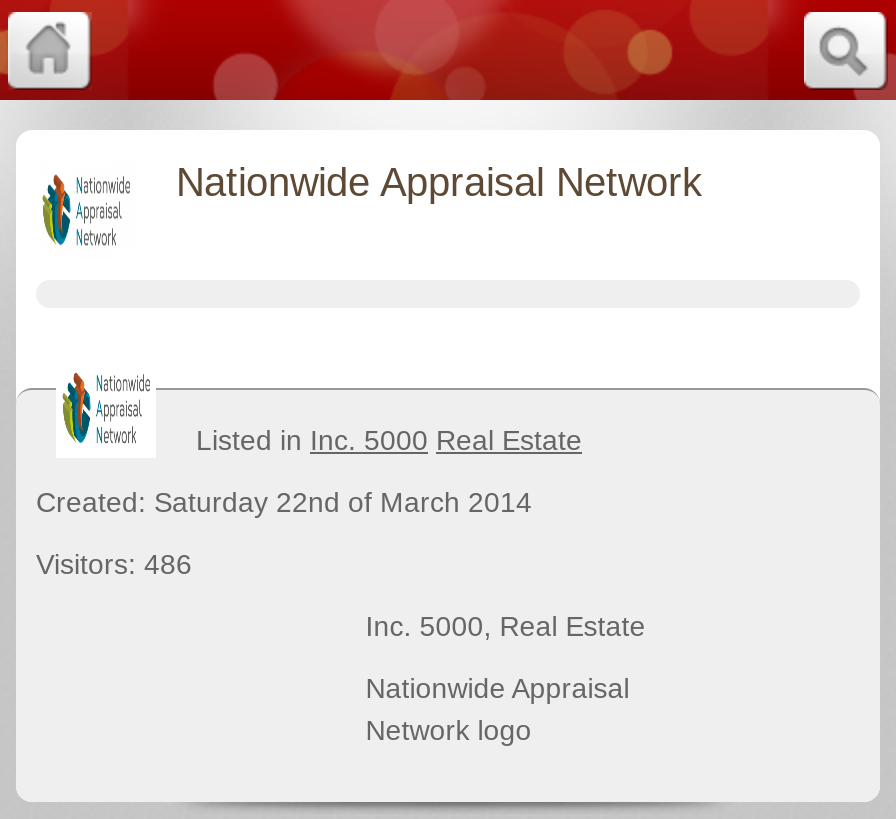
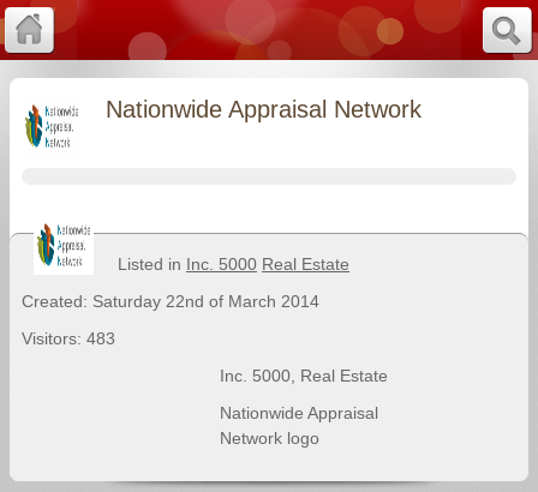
[36,548,192,580] Visitors: 486 -> [22,329,115,348] Visitors: 483

